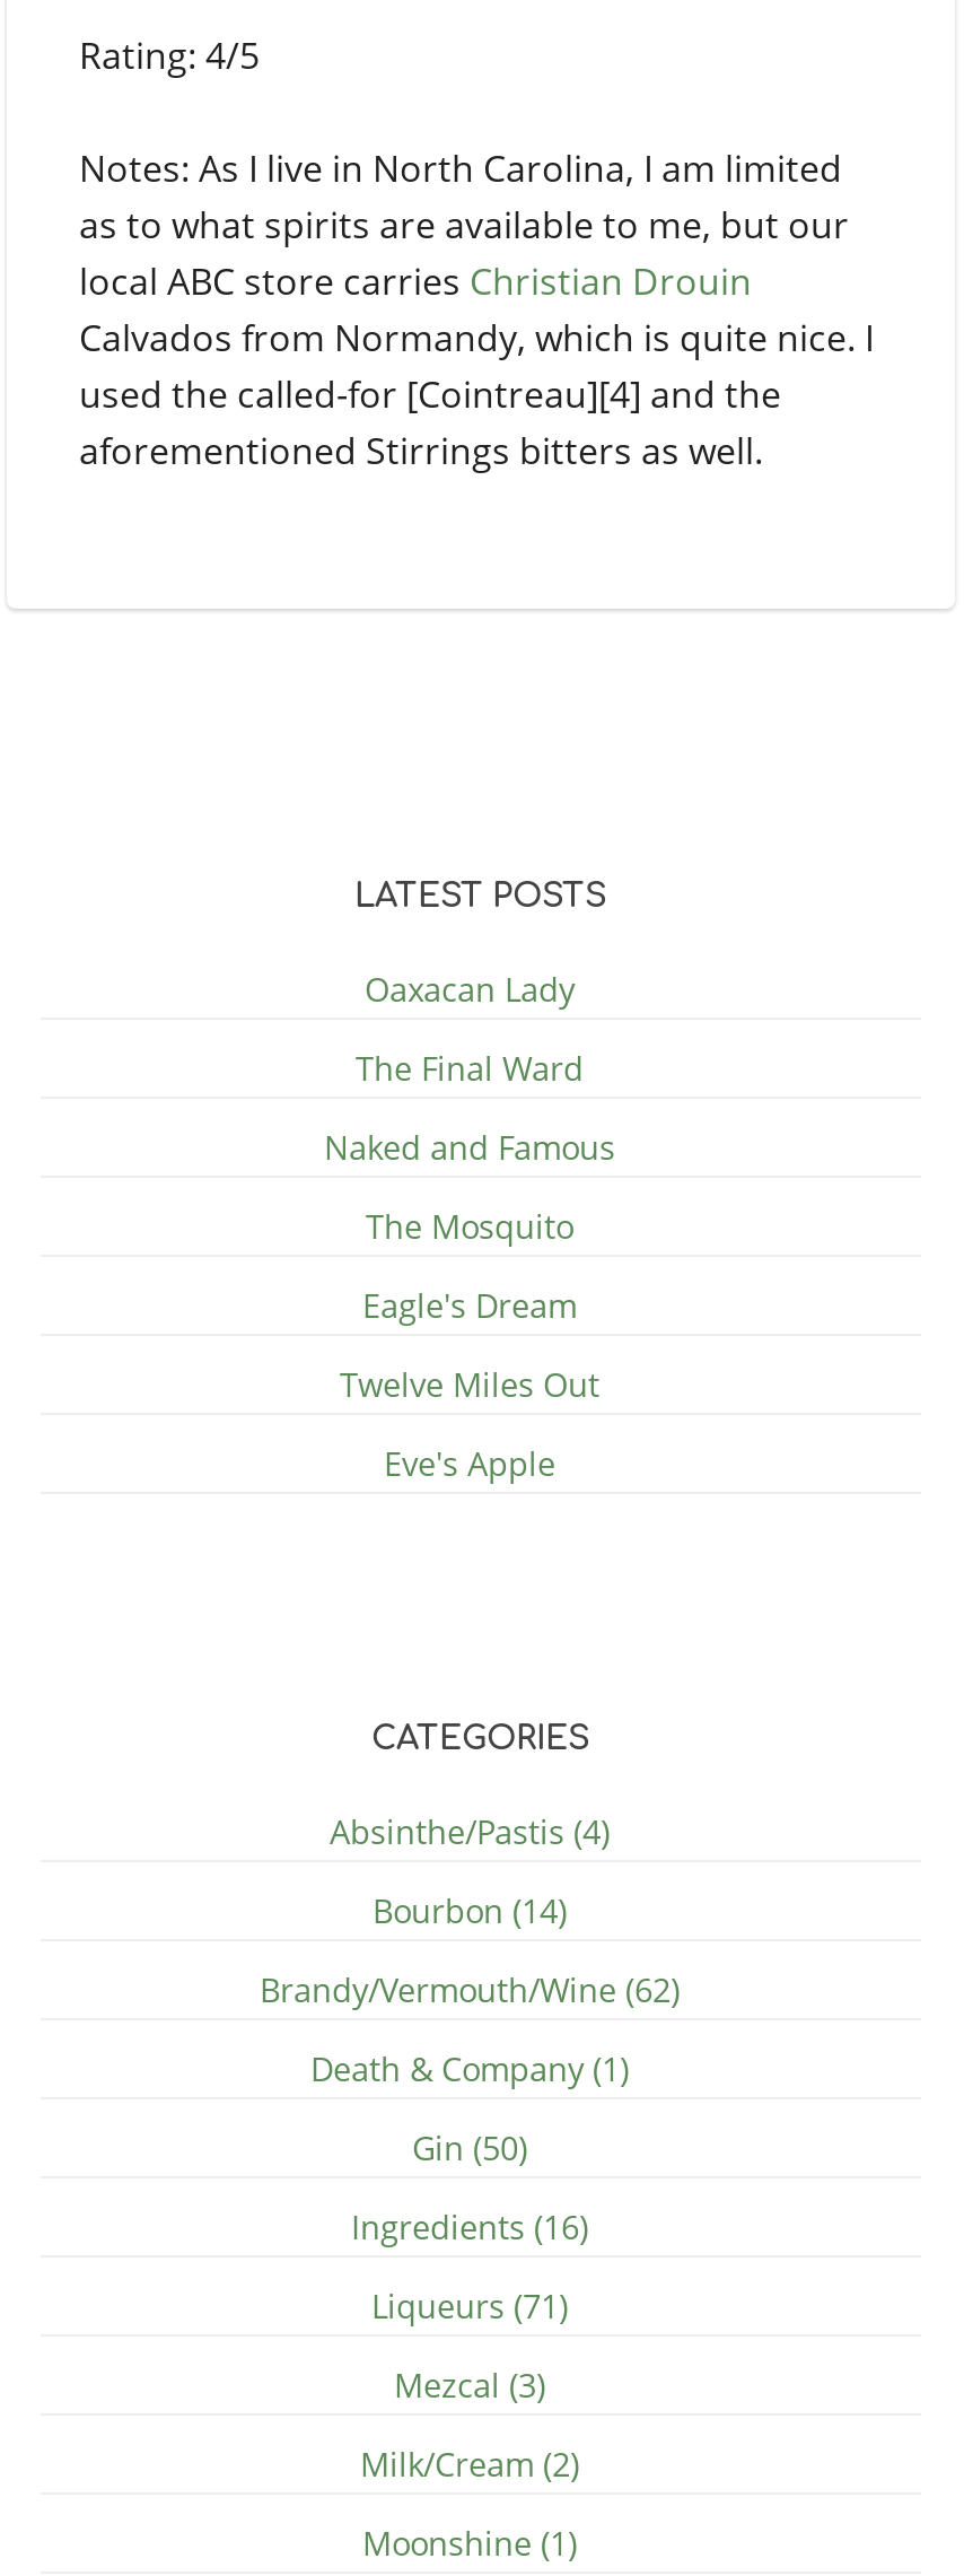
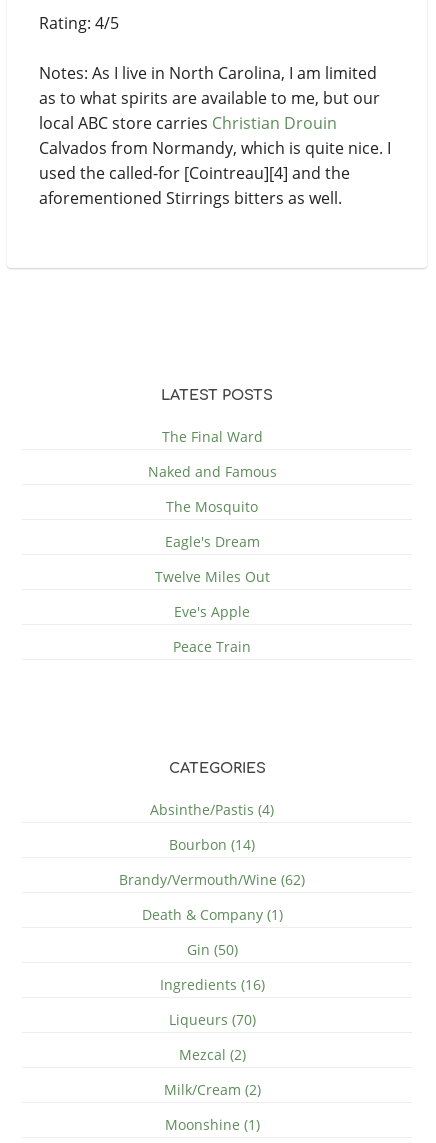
[365,969,575,1012] Oaxacan Lady -> none
moved [324,1048,615,1486] -> [147,427,276,621]: The Final Ward | Naked and Famous | The Mosquito | Eagle's Dream | Twelve Miles Out | Eve's Apple
none -> [173,637,251,656] Peace Train
[371,2285,568,2328] Liqueurs (71) -> [168,1010,255,1029] Liqueurs (70)
[394,2364,545,2407] Mezcal (3) -> [178,1045,245,1064] Mezcal (2)

